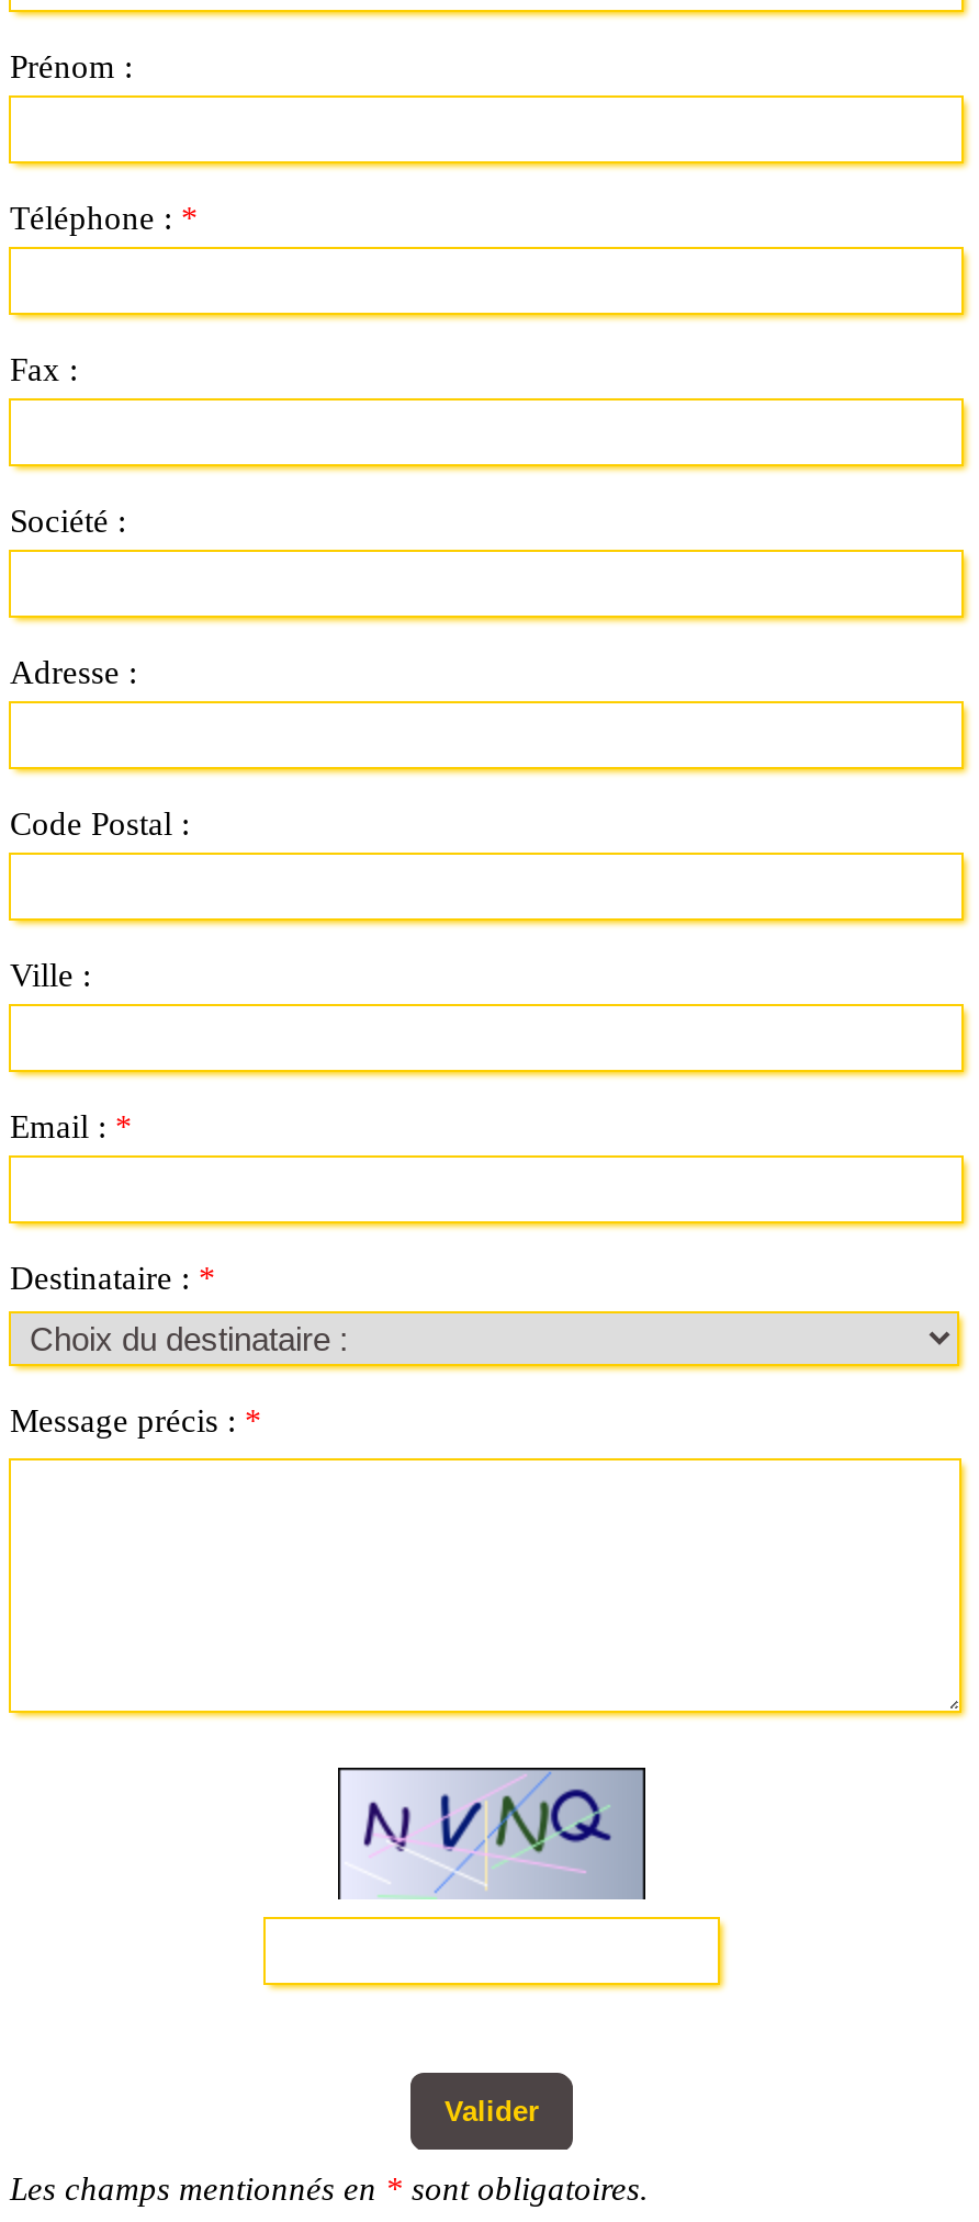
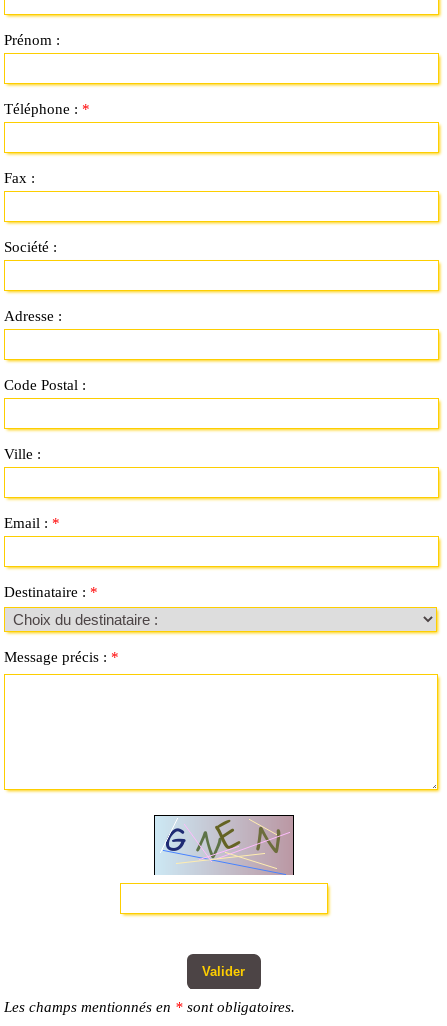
[345,1770,641,1899] [image] -> [156,816,293,875] [image]

